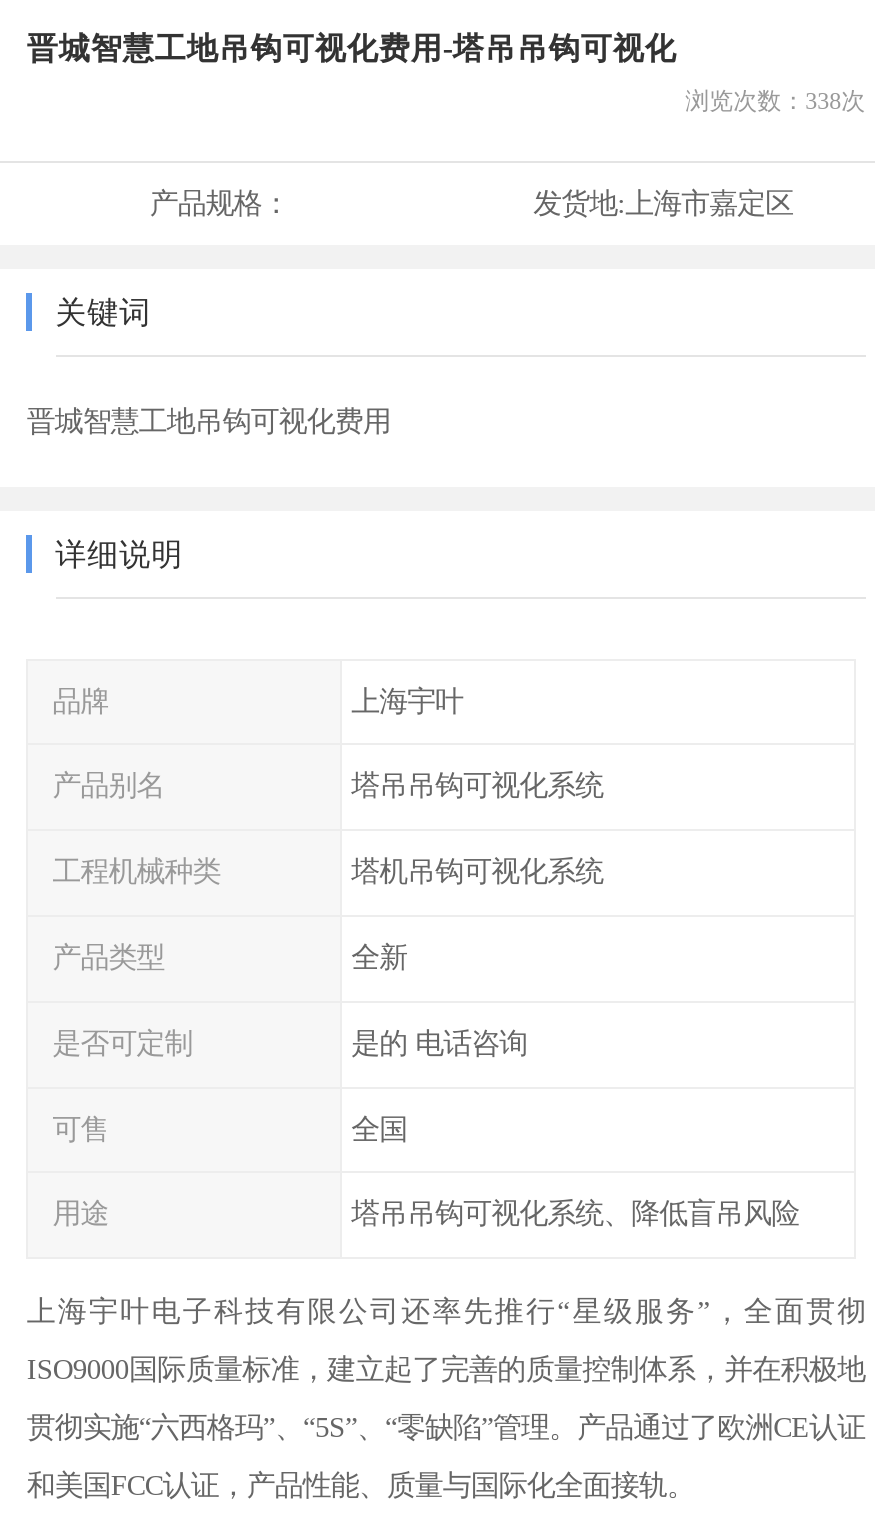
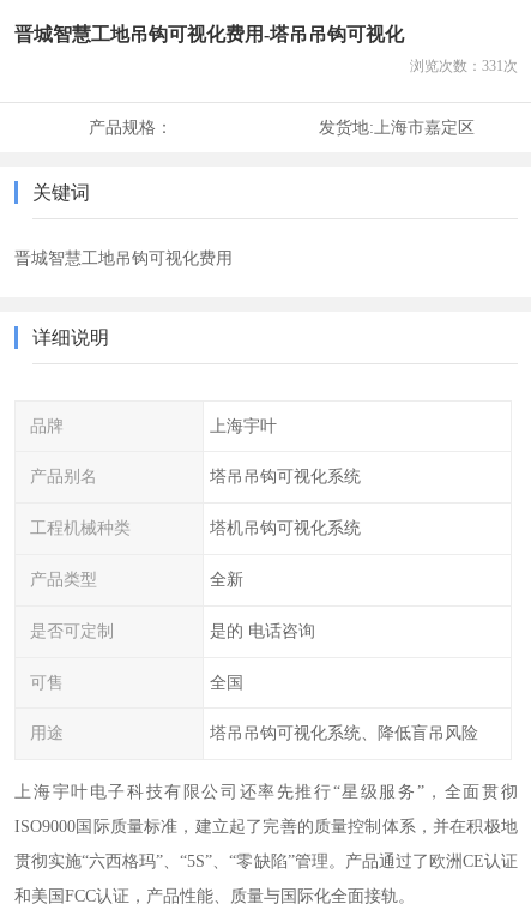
[685,86,865,114] 浏览次数：338次 -> [410,57,517,74] 浏览次数：331次

